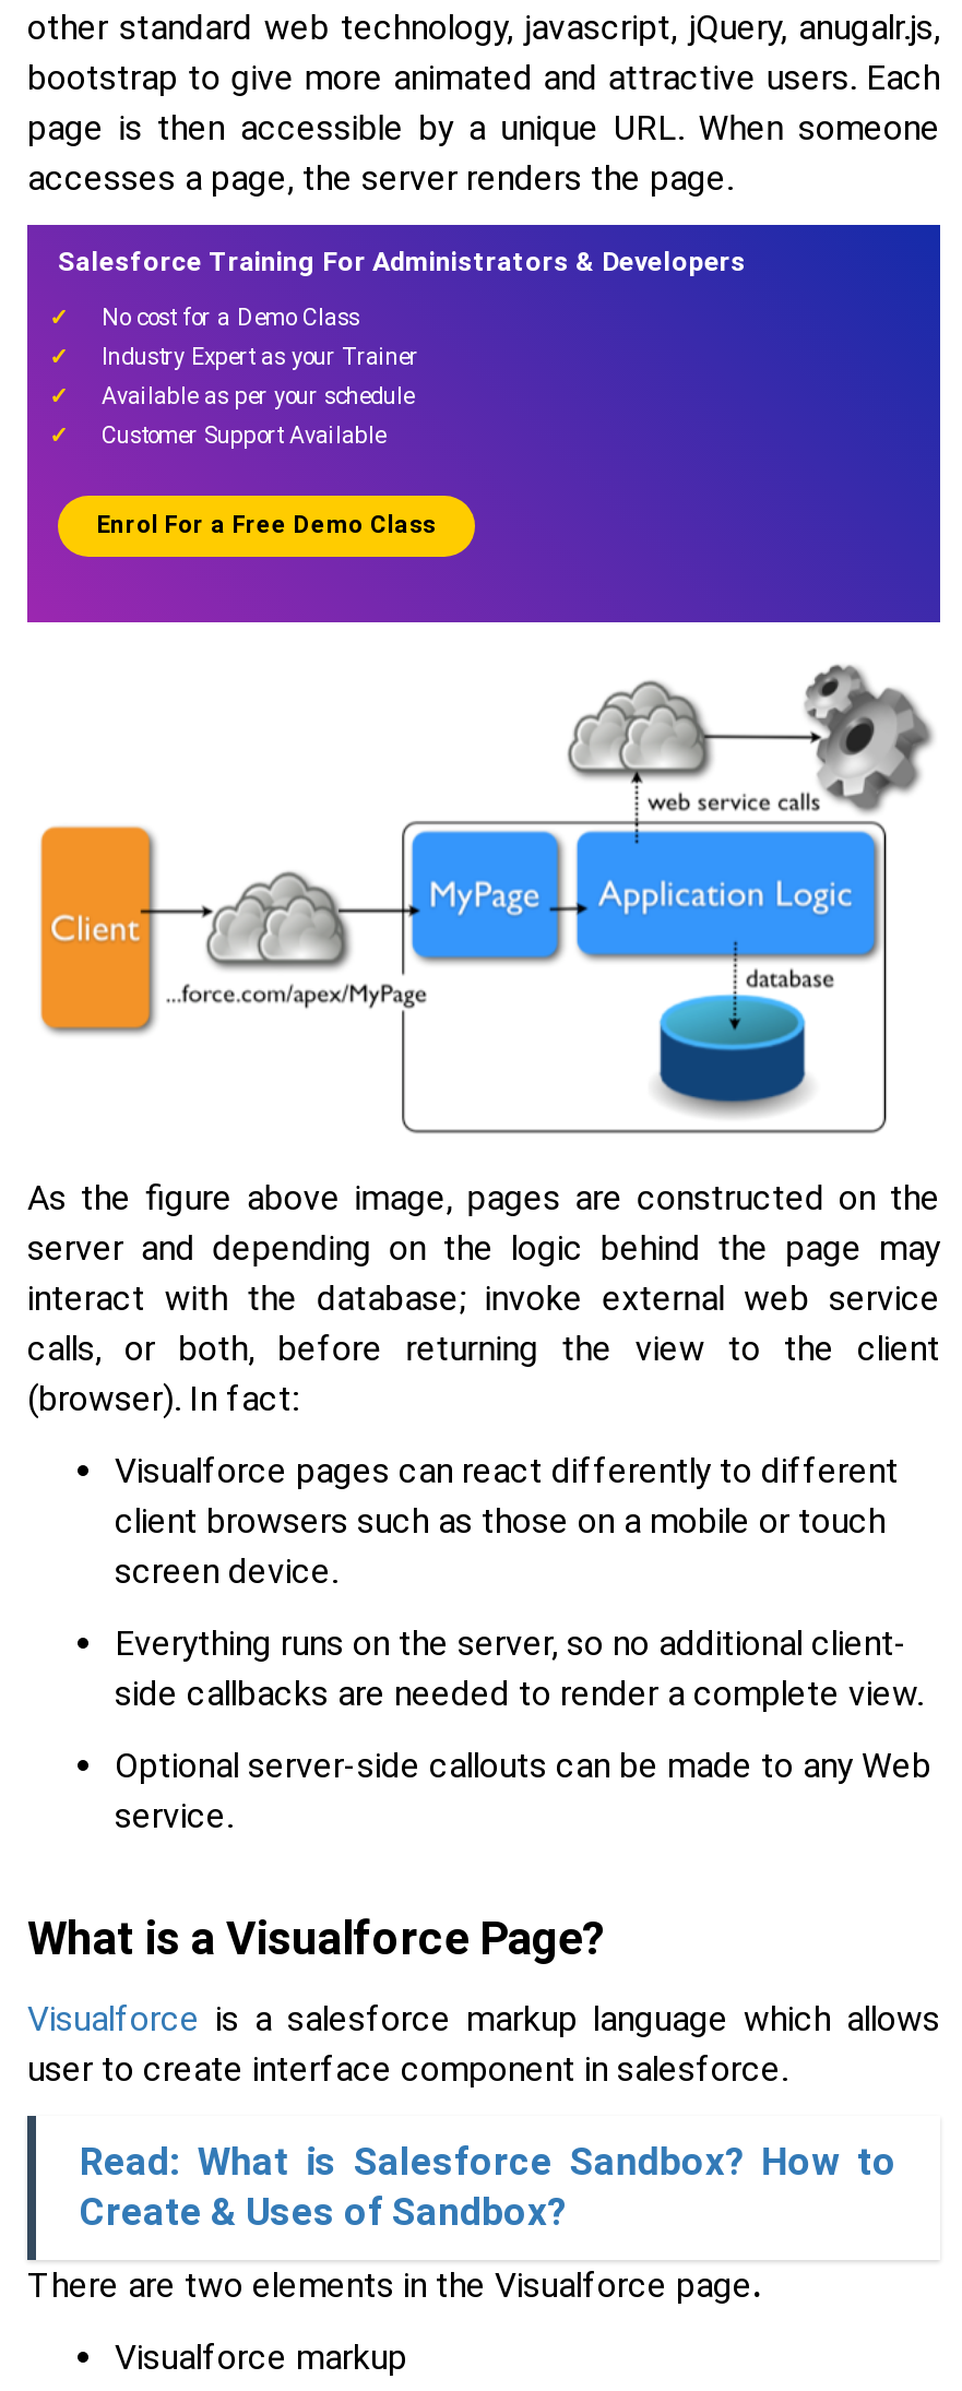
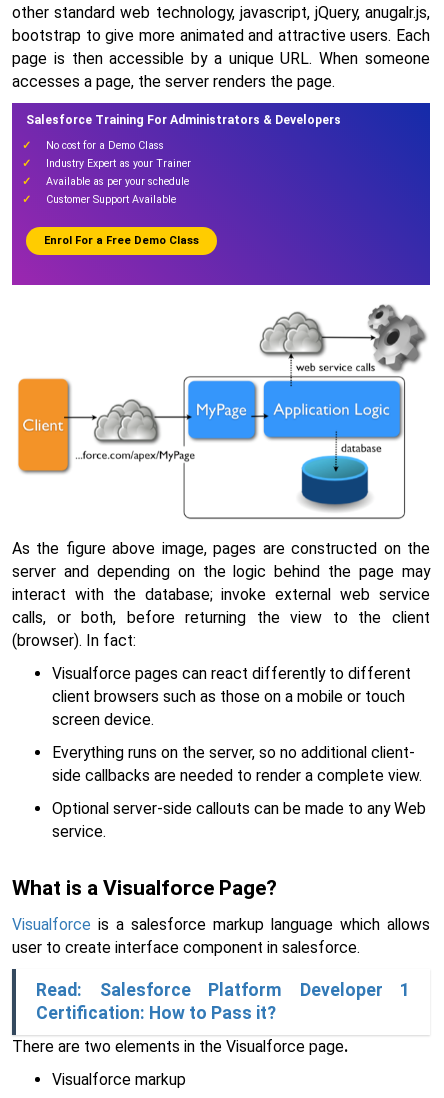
[80,2139,896,2233] Read: What is Salesforce Sandbox? How to | Create & Uses of Sandbox? -> [36,980,410,1023] Read: Salesforce Platform Developer 1 | Certification: How to Pass it?

